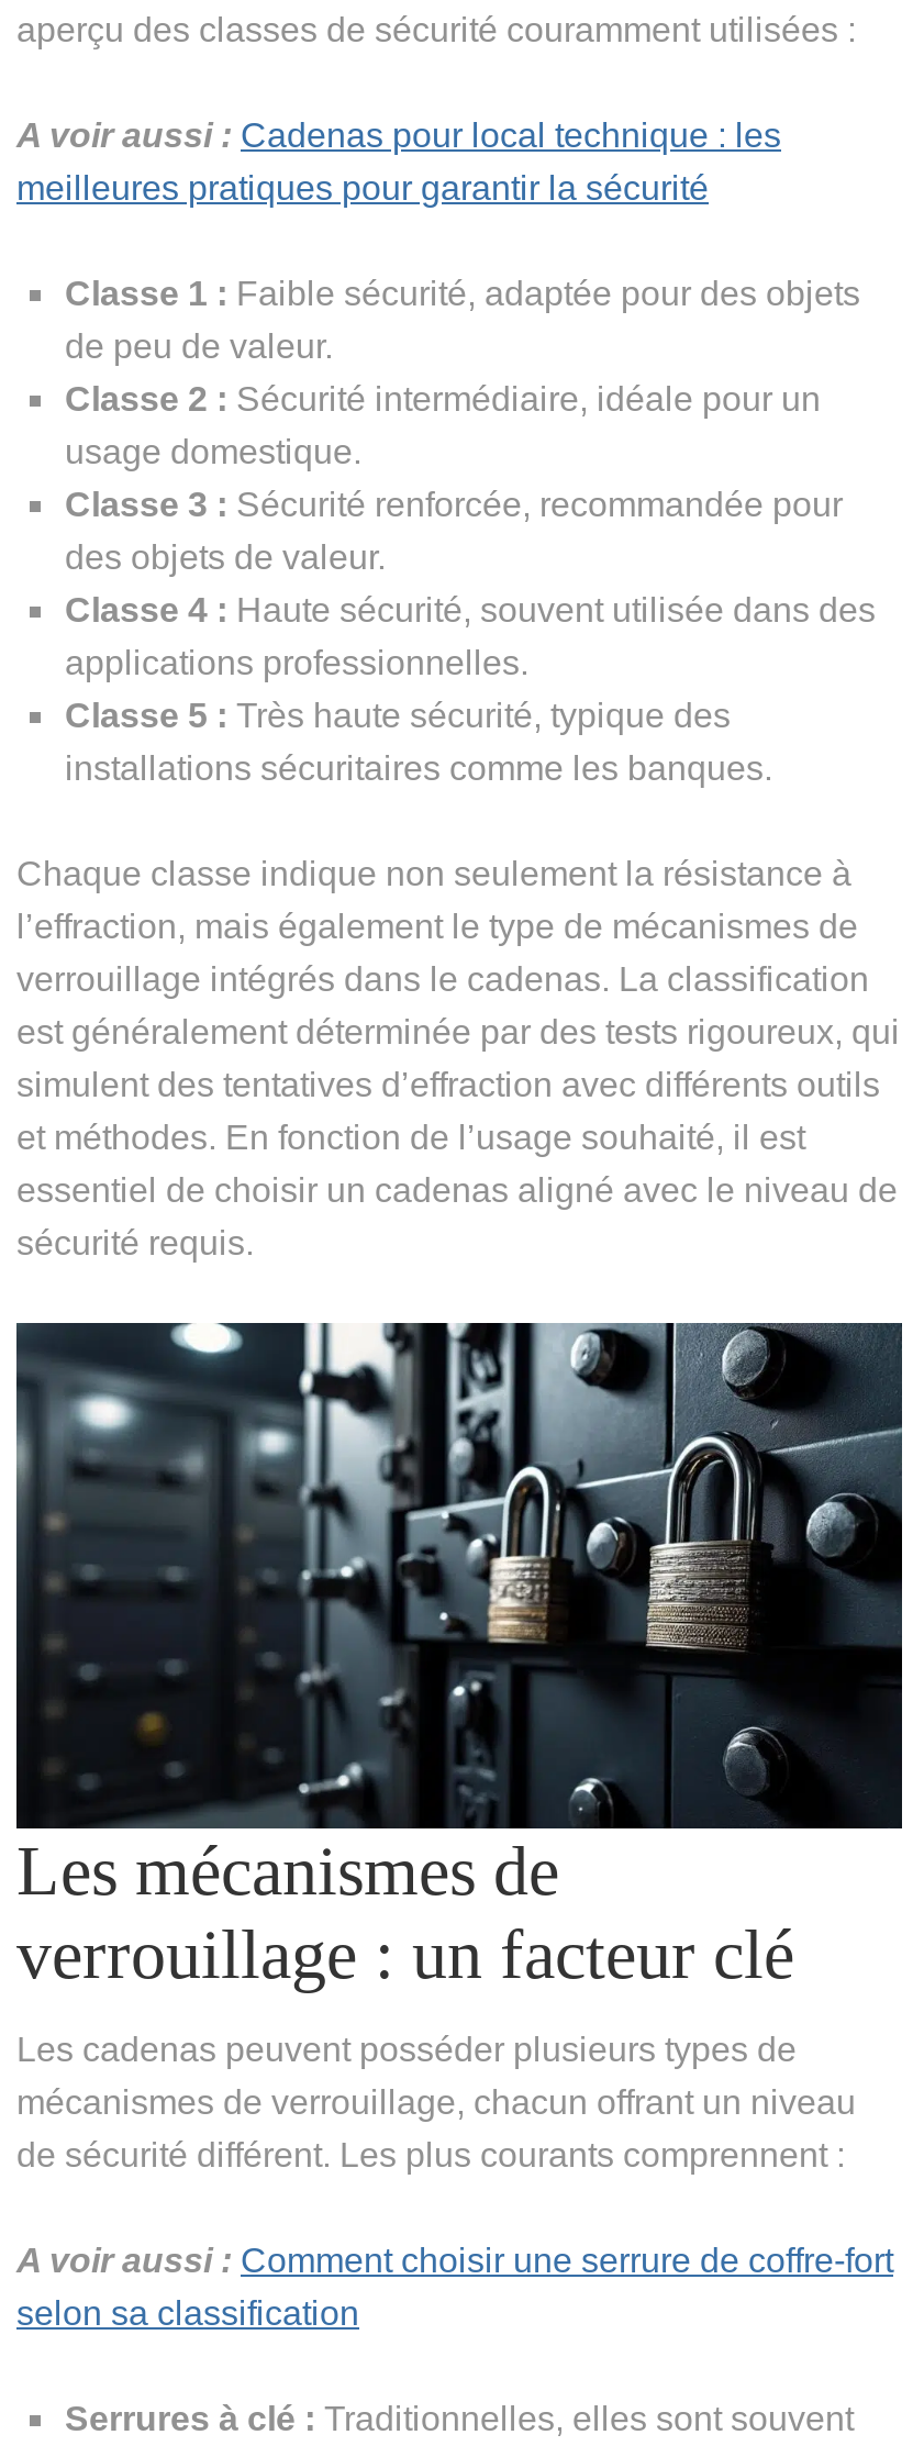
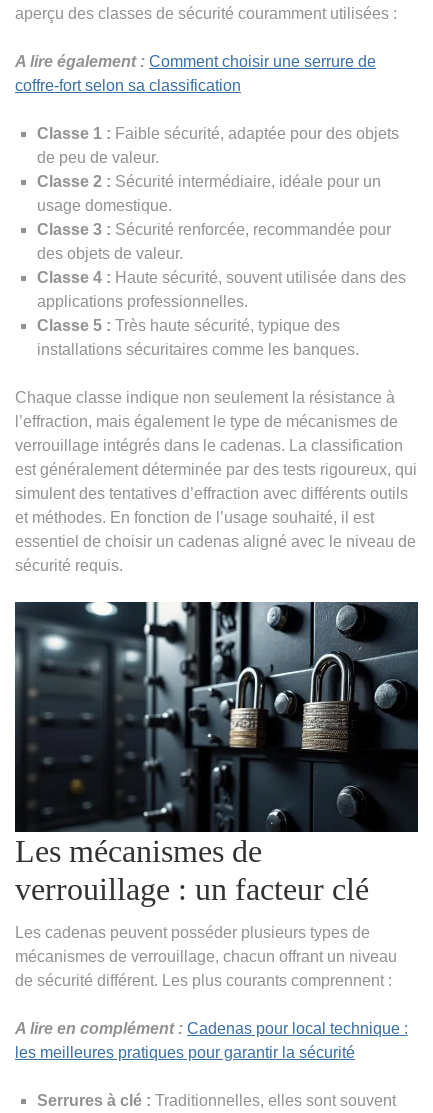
[16,116,781,206] A voir aussi : Cadenas pour local technique : les | meilleures pratiques pour garantir la sécurité -> [15,53,376,94] A lire également : Comment choisir une serrure de | coffre-fort selon sa classification
[16,2241,893,2332] A voir aussi : Comment choisir une serrure de coffre-fort | selon sa classification -> [15,1020,408,1061] A lire en complément : Cadenas pour local technique : | les meilleures pratiques pour garantir la sécurité

